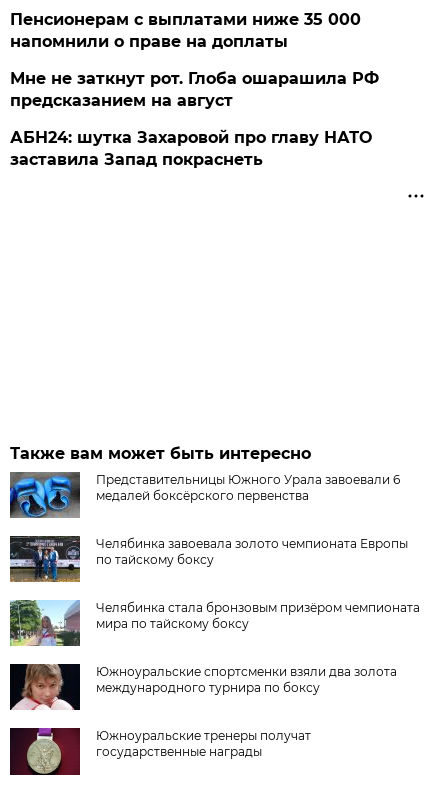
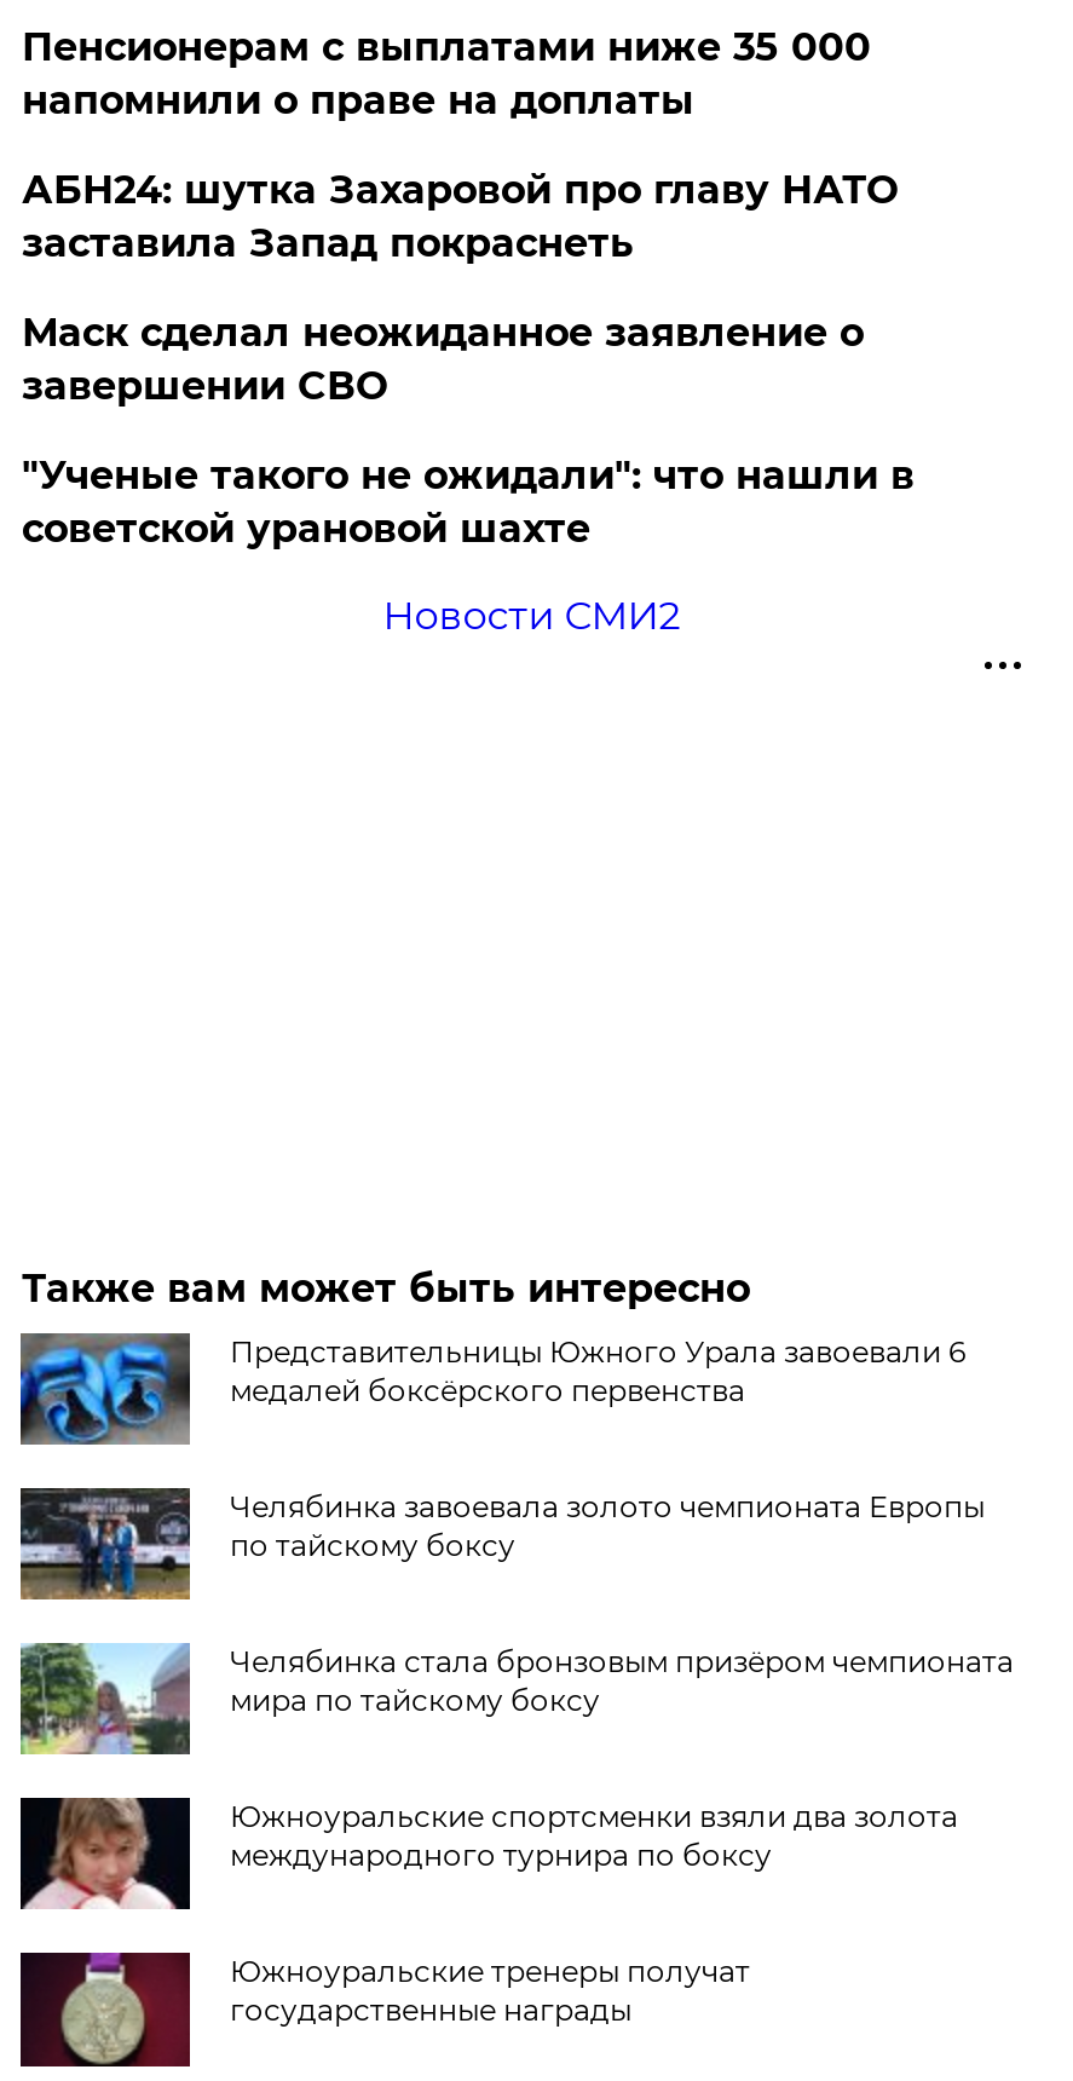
[10,69,379,110] Мне не заткнут рот. Глоба ошарашила РФ | предсказанием на август -> none
moved [10,128,372,169] -> [22,167,897,266]: АБН24: шутка Захаровой про главу НАТО | заставила Запад покраснеть
none -> [22,309,914,639] Маск сделал неожиданное заявление о | завершении СВО | "Ученые такого не ожидали": что нашли в | советской урановой шахте | Новости СМИ2

